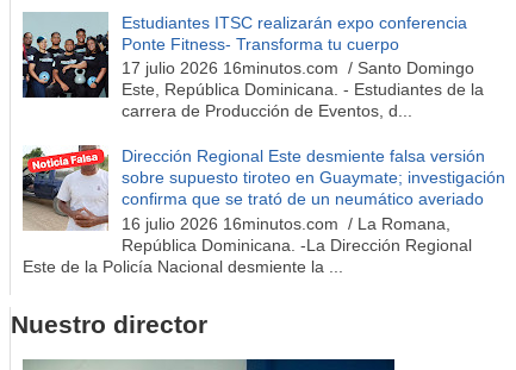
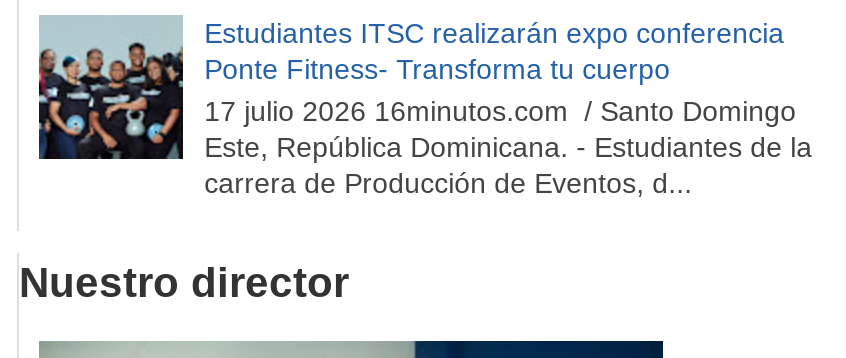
[21,144,505,276] [image] | Dirección Regional Este desmiente falsa versión | sobre supuesto tiroteo en Guaymate; investigación | confirma que se trató de un neumático averiado | 16 julio 2026 16minutos.com / La Romana, | República Dominicana. -La Dirección Regional | Este de la Policía Nacional desmiente la ... -> none

